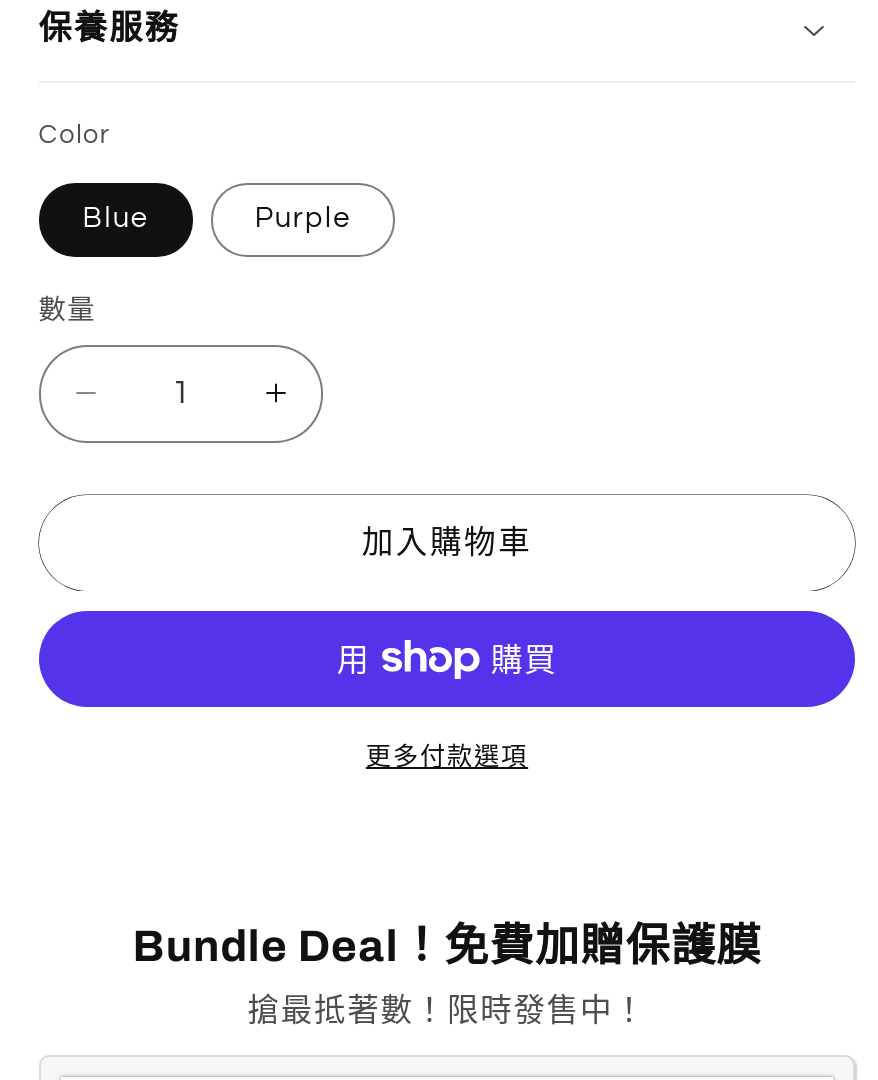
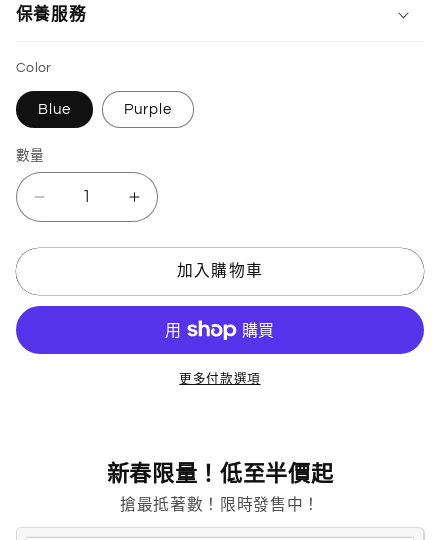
[132,924,762,972] Bundle Deal！免費加贈保護膜 -> [107,462,333,486] 新春限量！低至半價起

